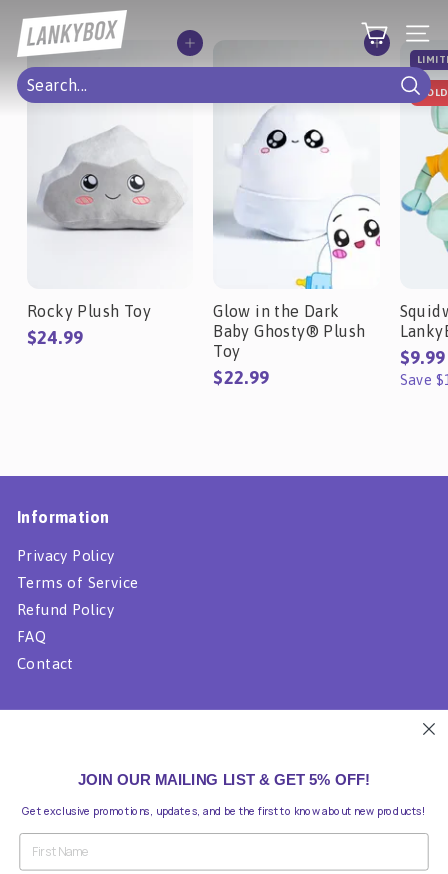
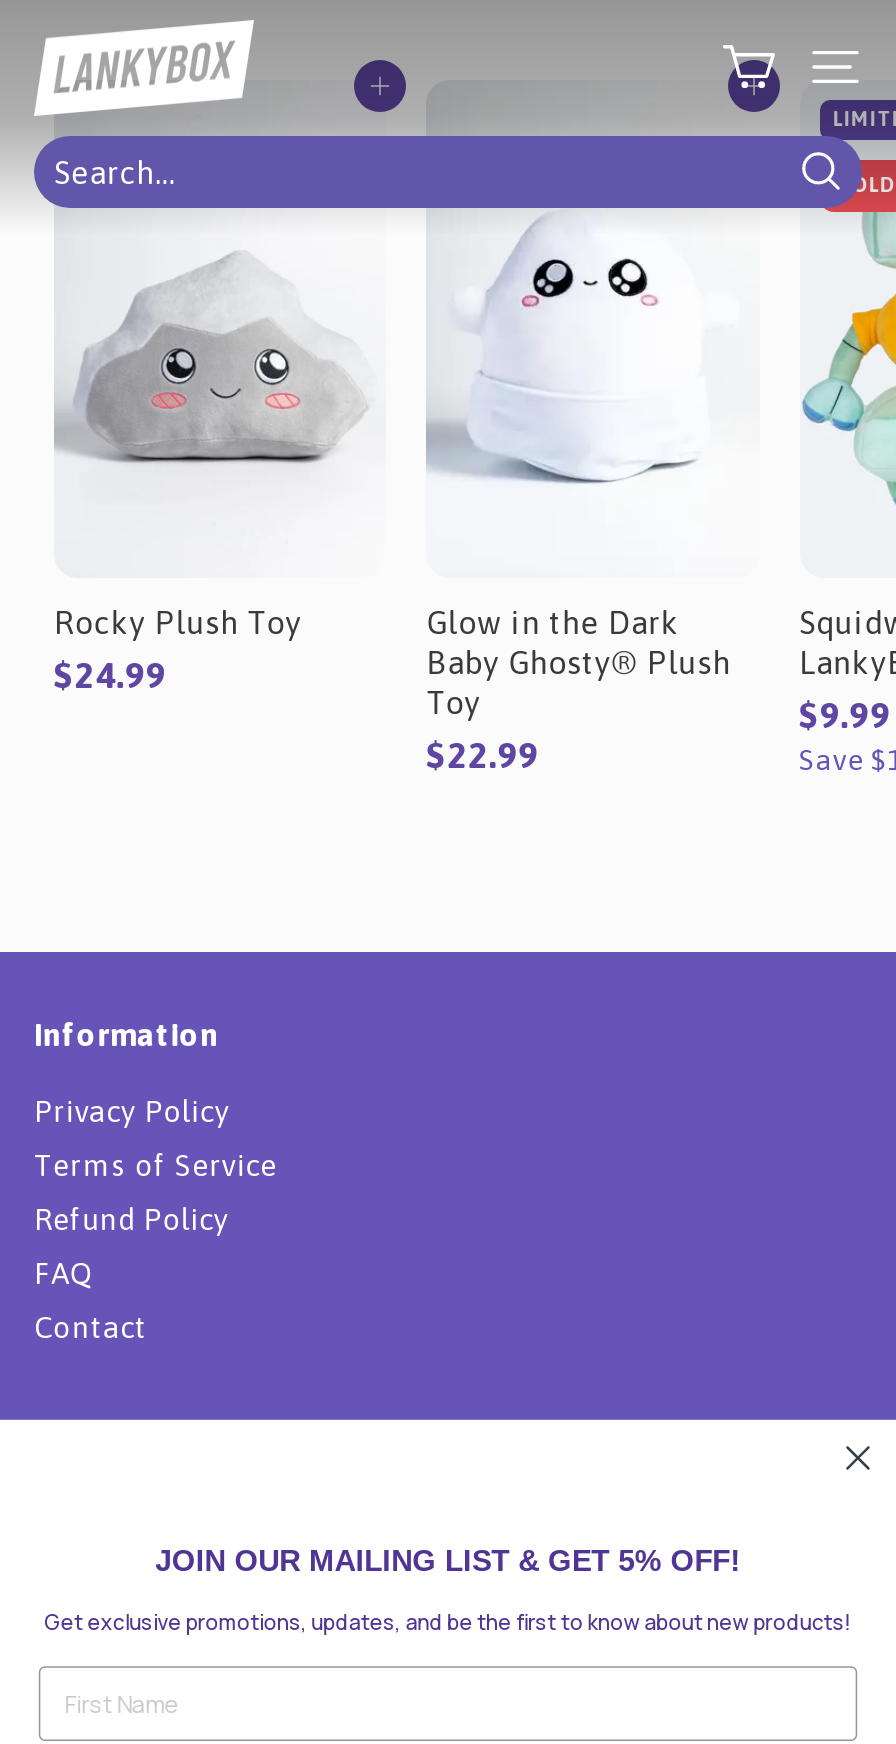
[294,194,381,290] [image] -> none

